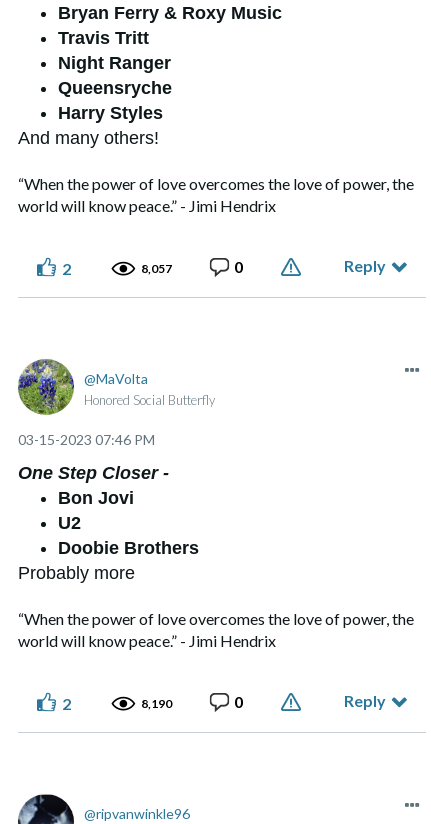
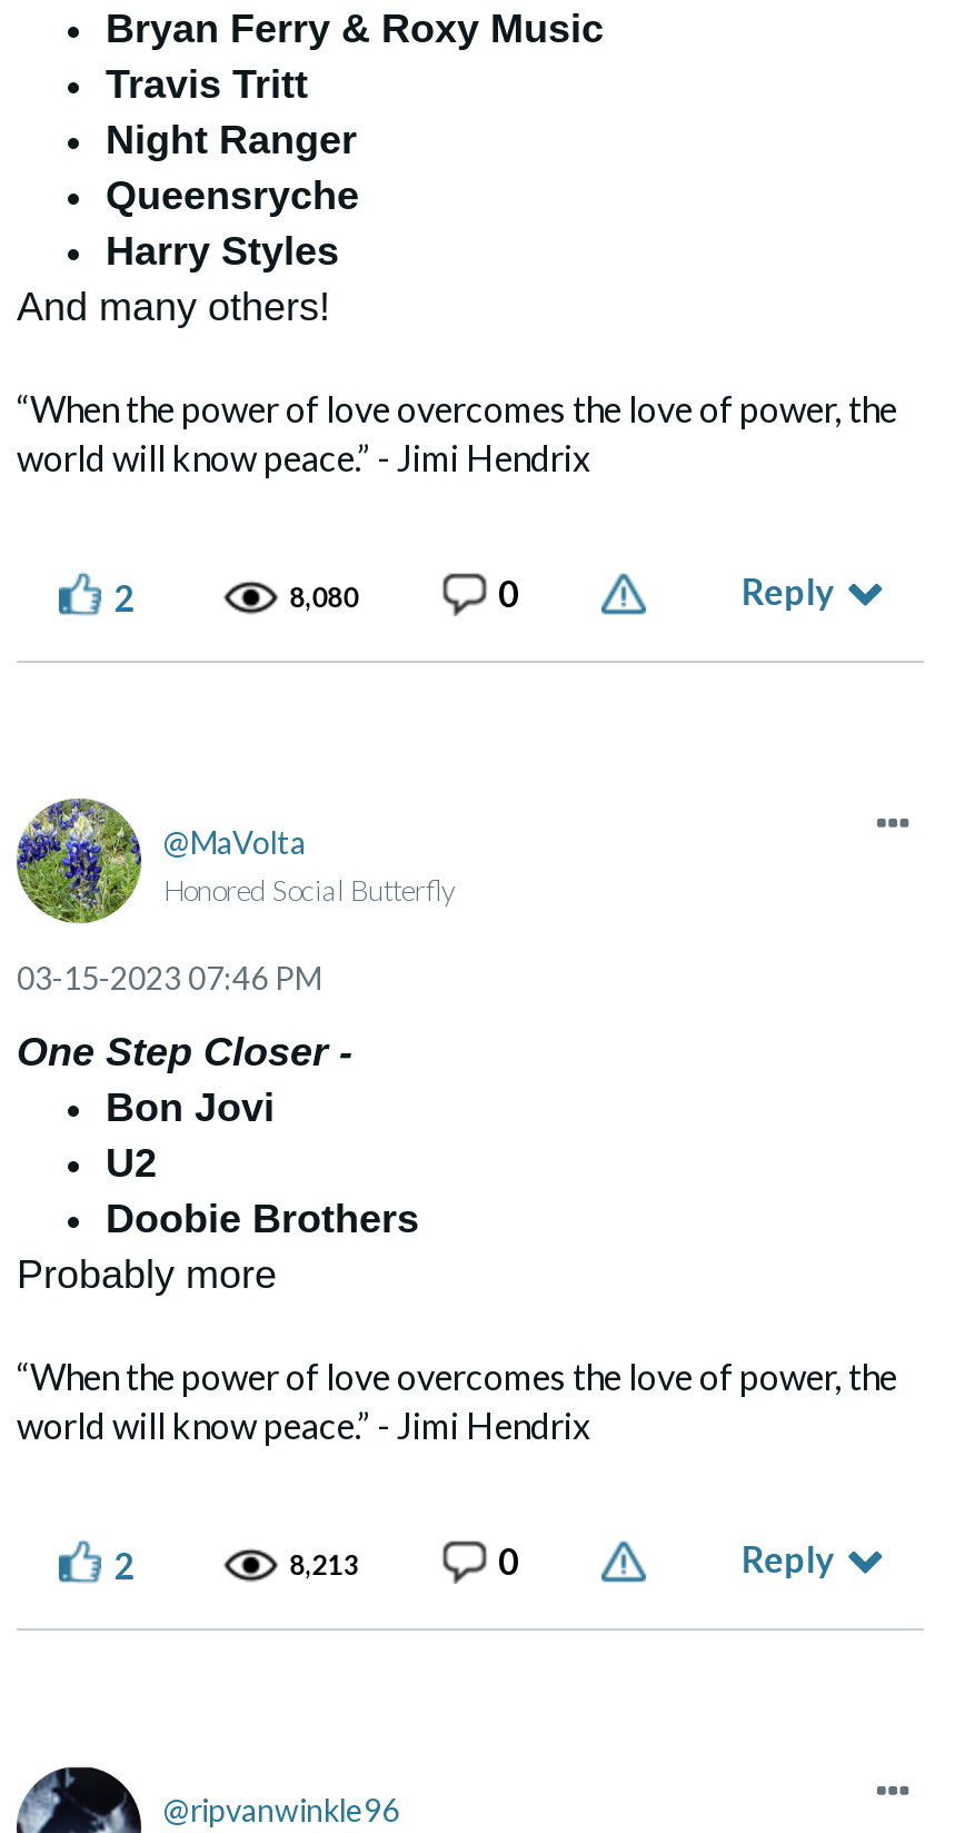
[141,261,172,276] 8,057 -> [289,580,358,613] 8,080
[141,696,172,711] 8,190 -> [289,1548,358,1581] 8,213

